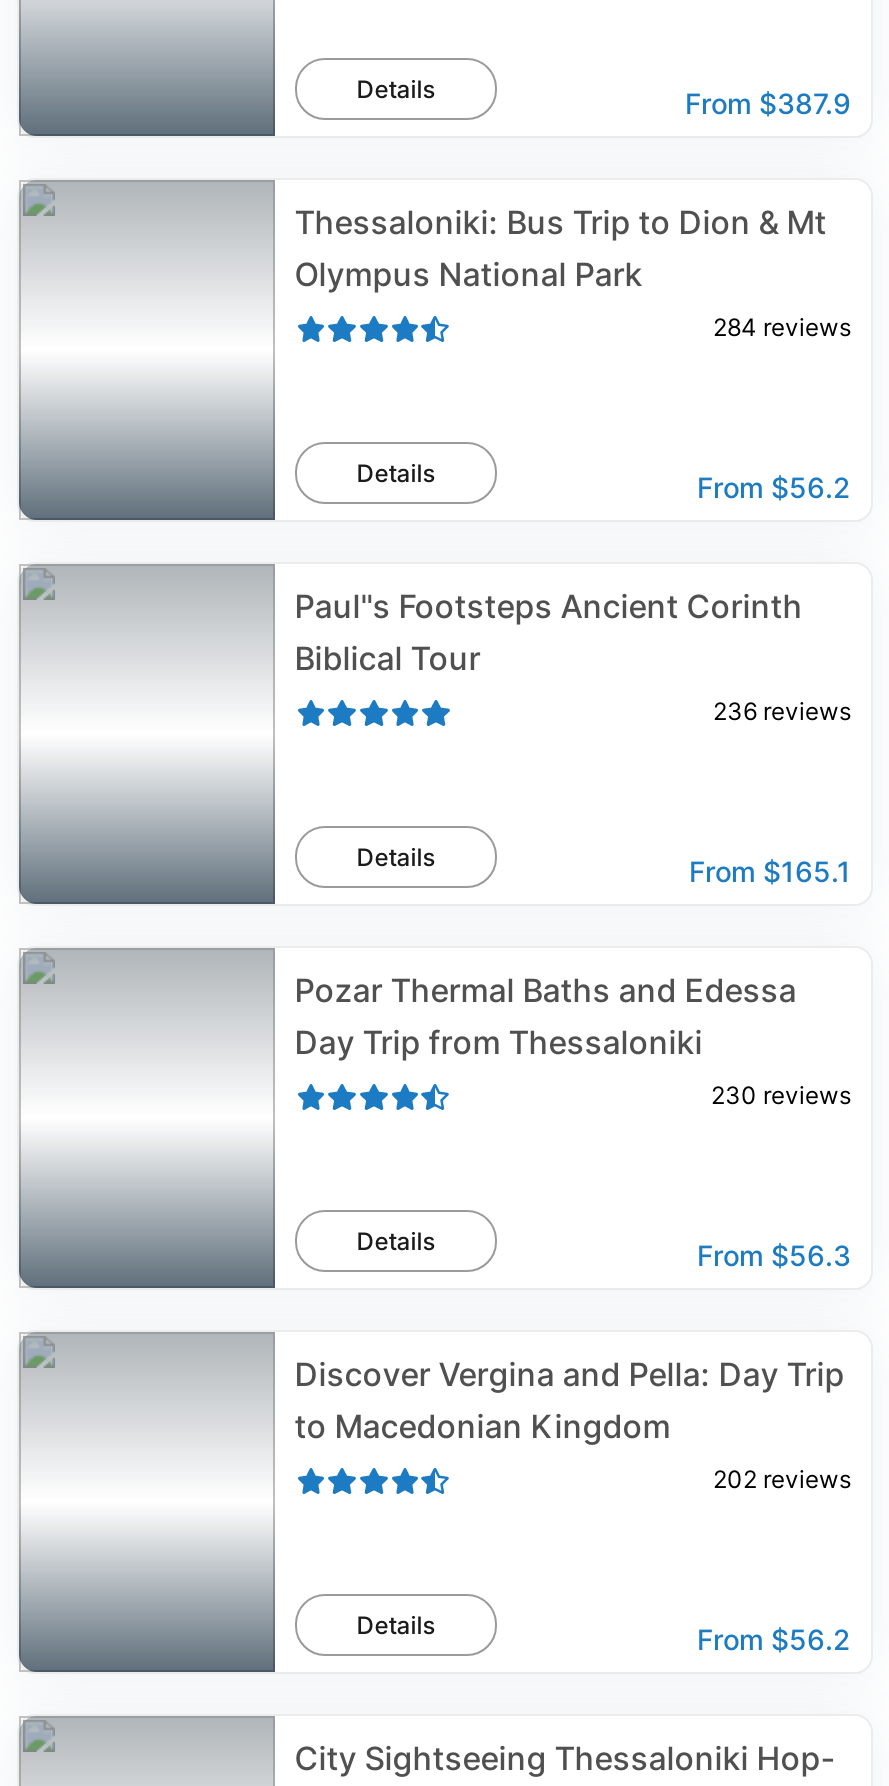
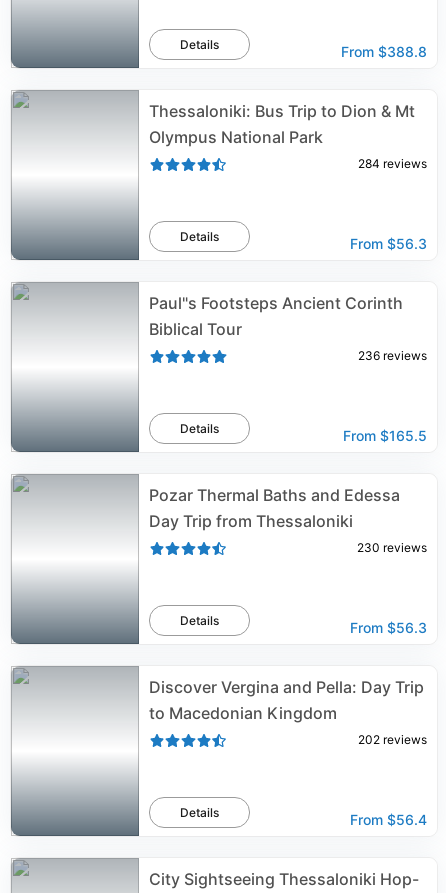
[685,86,851,120] From $387.9 -> [341,43,427,60] From $388.8
[697,470,851,504] From $56.2 -> [350,235,427,252] From $56.3
[689,854,851,888] From $165.1 -> [343,427,427,444] From $165.5
[697,1622,851,1656] From $56.2 -> [350,811,427,828] From $56.4

